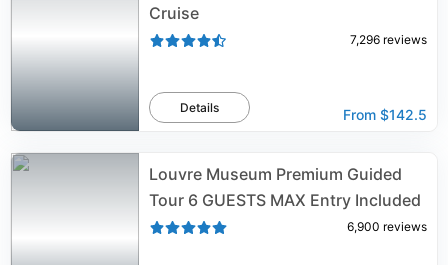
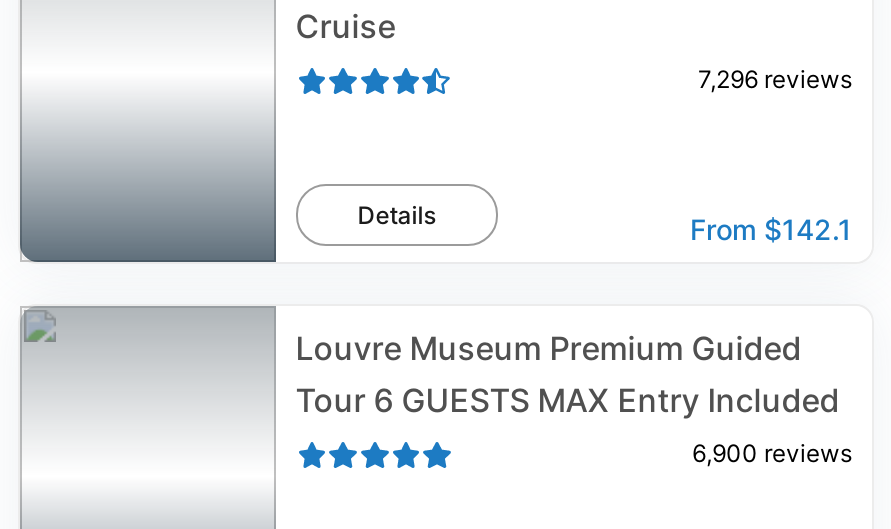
[343,106,427,123] From $142.5 -> [690,212,852,246] From $142.1

